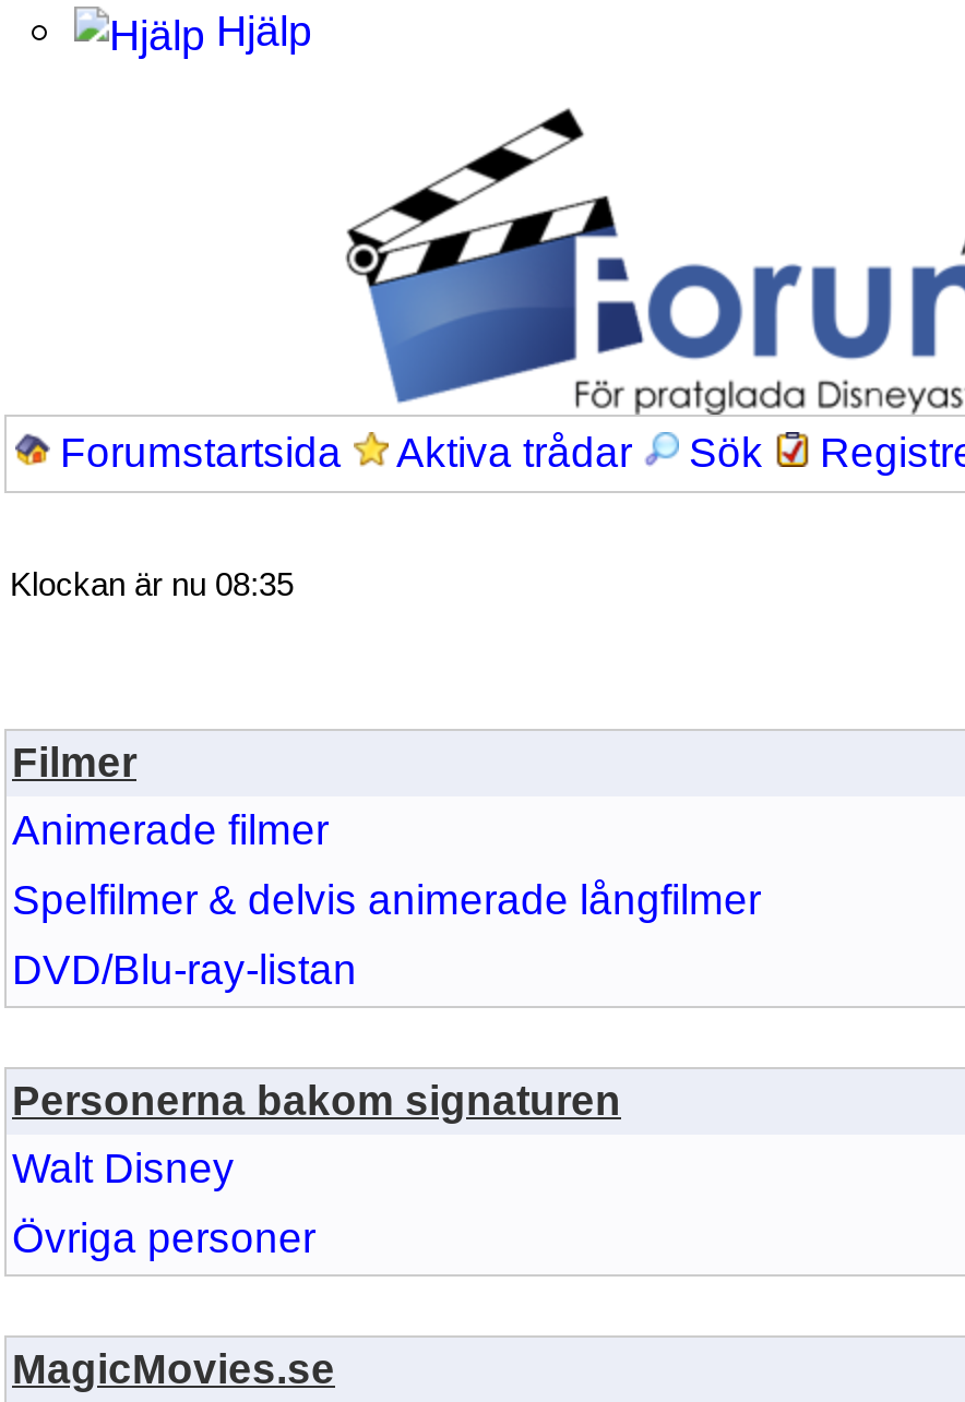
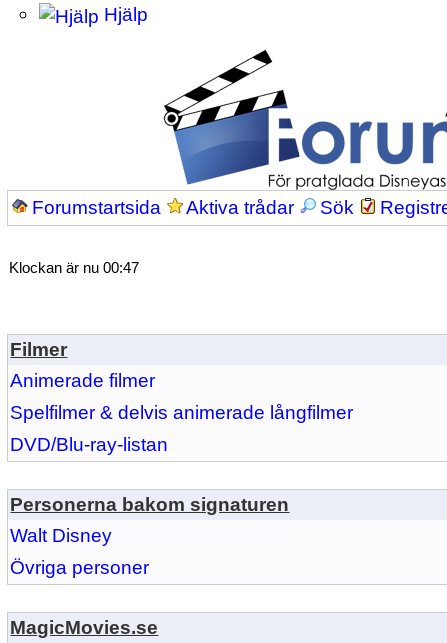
[10,565,294,602] Klockan är nu 08:35 -> [9,259,139,276] Klockan är nu 00:47

